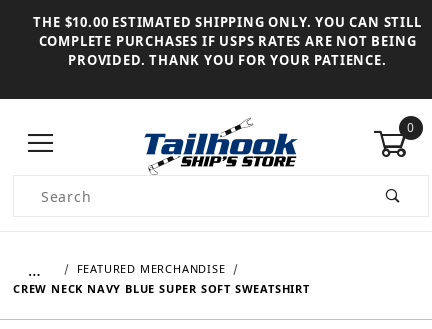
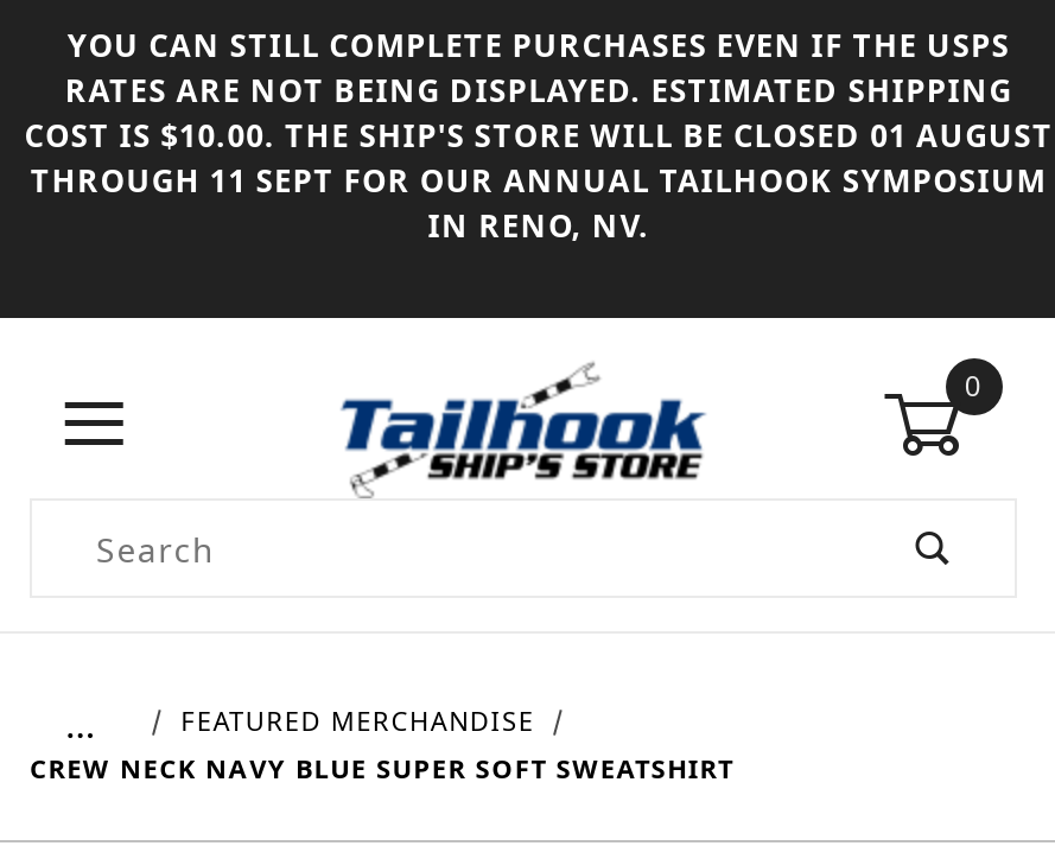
[33,13,422,69] THE $10.00 ESTIMATED SHIPPING ONLY. YOU CAN STILL | COMPLETE PURCHASES IF USPS RATES ARE NOT BEING | PROVIDED. THANK YOU FOR YOUR PATIENCE. -> [24,24,1053,247] YOU CAN STILL COMPLETE PURCHASES EVEN IF THE USPS | RATES ARE NOT BEING DISPLAYED. ESTIMATED SHIPPING | COST IS $10.00. THE SHIP'S STORE WILL BE CLOSED 01 AUGUST | THROUGH 11 SEPT FOR OUR ANNUAL TAILHOOK SYMPOSIUM | IN RENO, NV.

